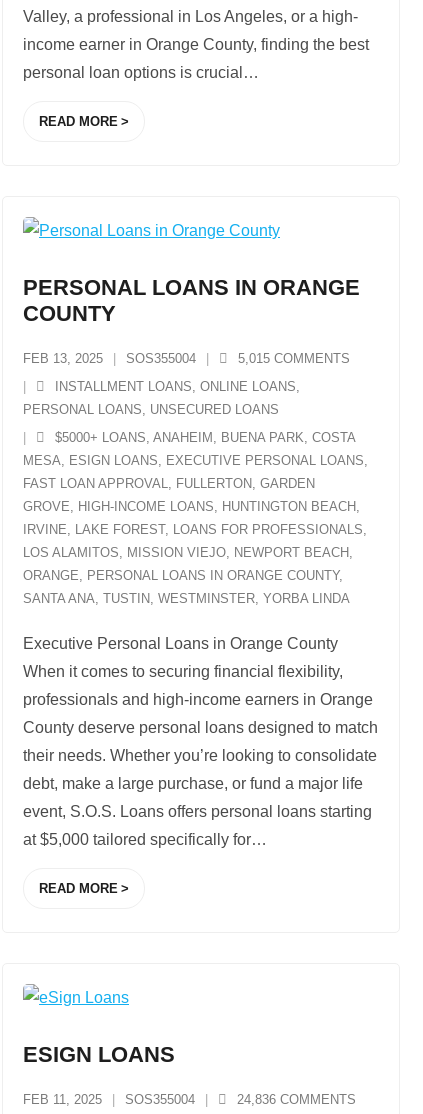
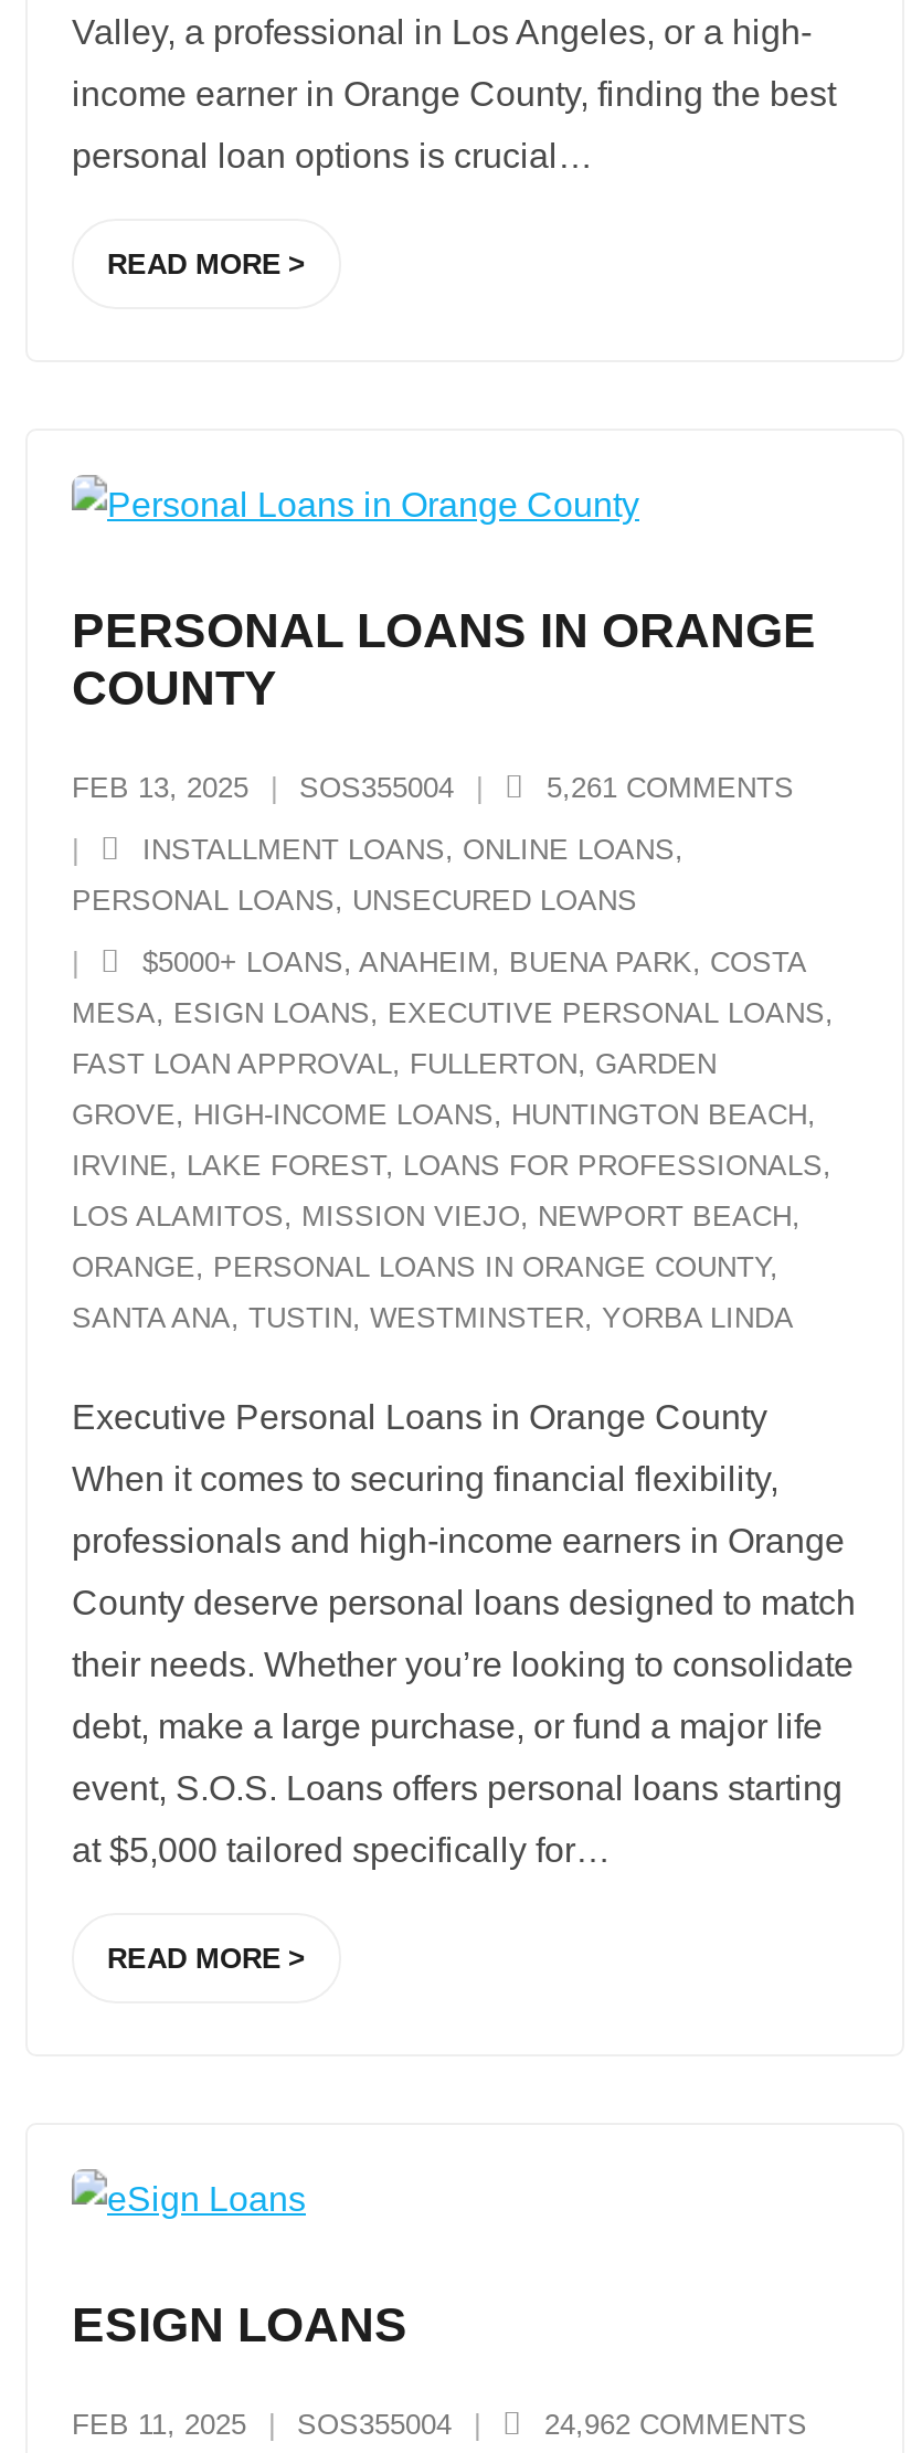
[238,351,350,366] 5,015 COMMENTS -> [547,771,794,804] 5,261 COMMENTS
[237,1092,356,1107] 24,836 COMMENTS -> [544,2408,807,2441] 24,962 COMMENTS

